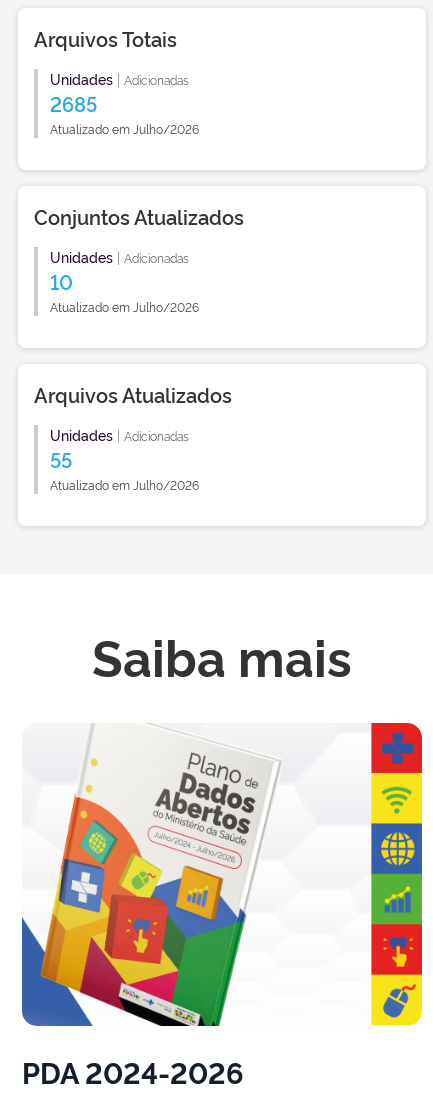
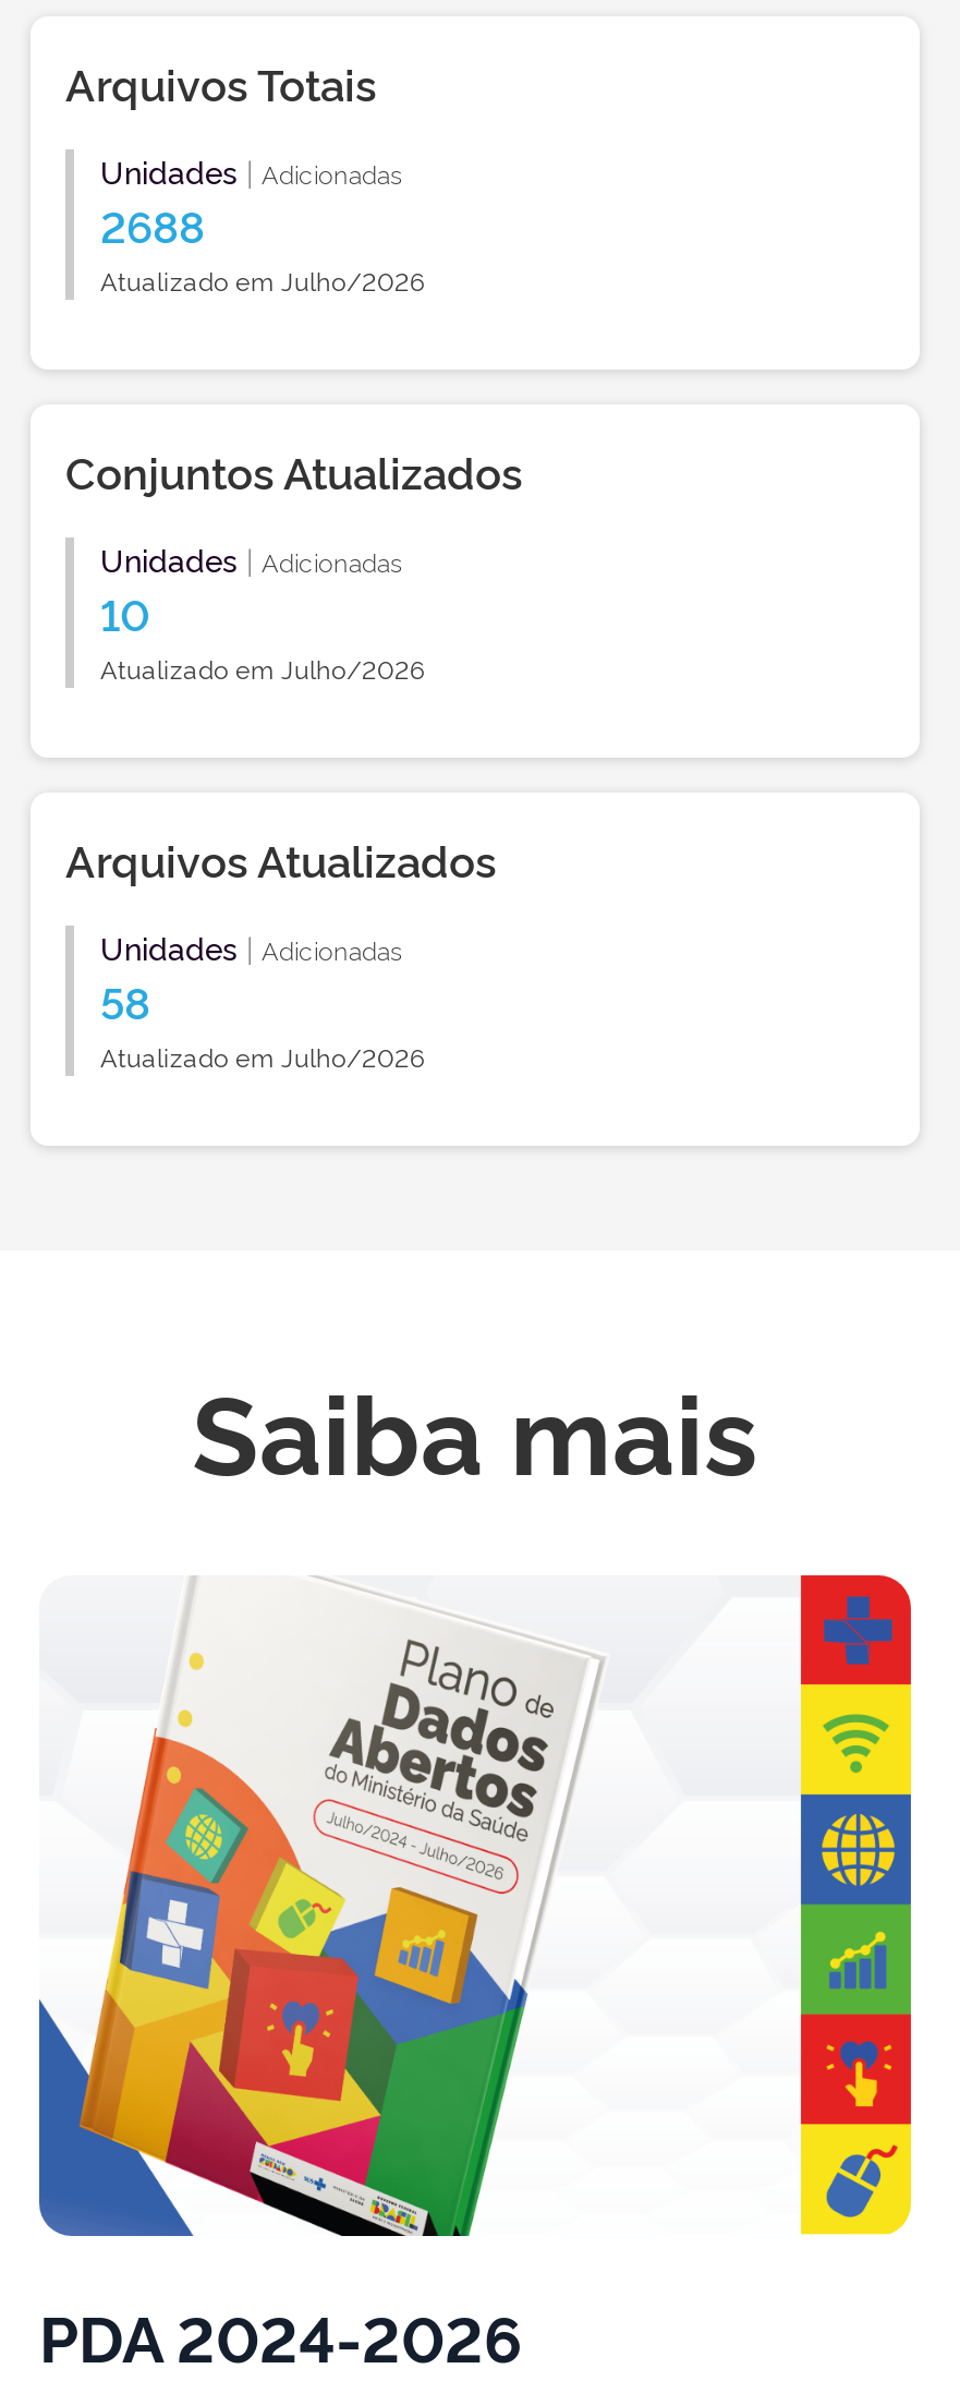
[50,88,97,116] 2685 -> [100,192,205,253] 2688
[50,444,72,472] 55 -> [100,968,150,1029] 58

